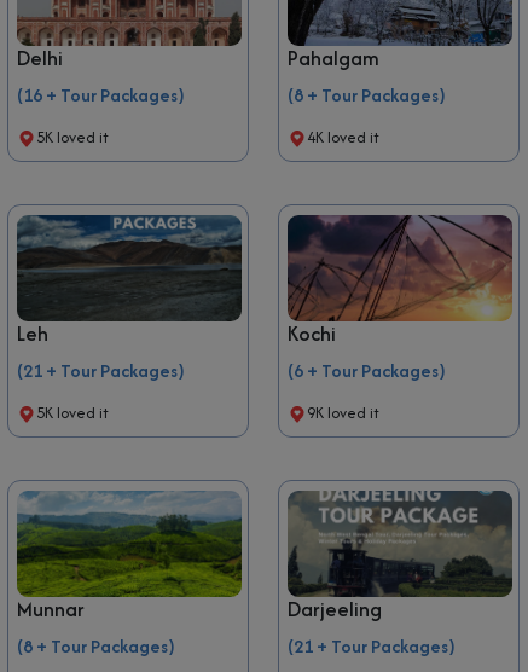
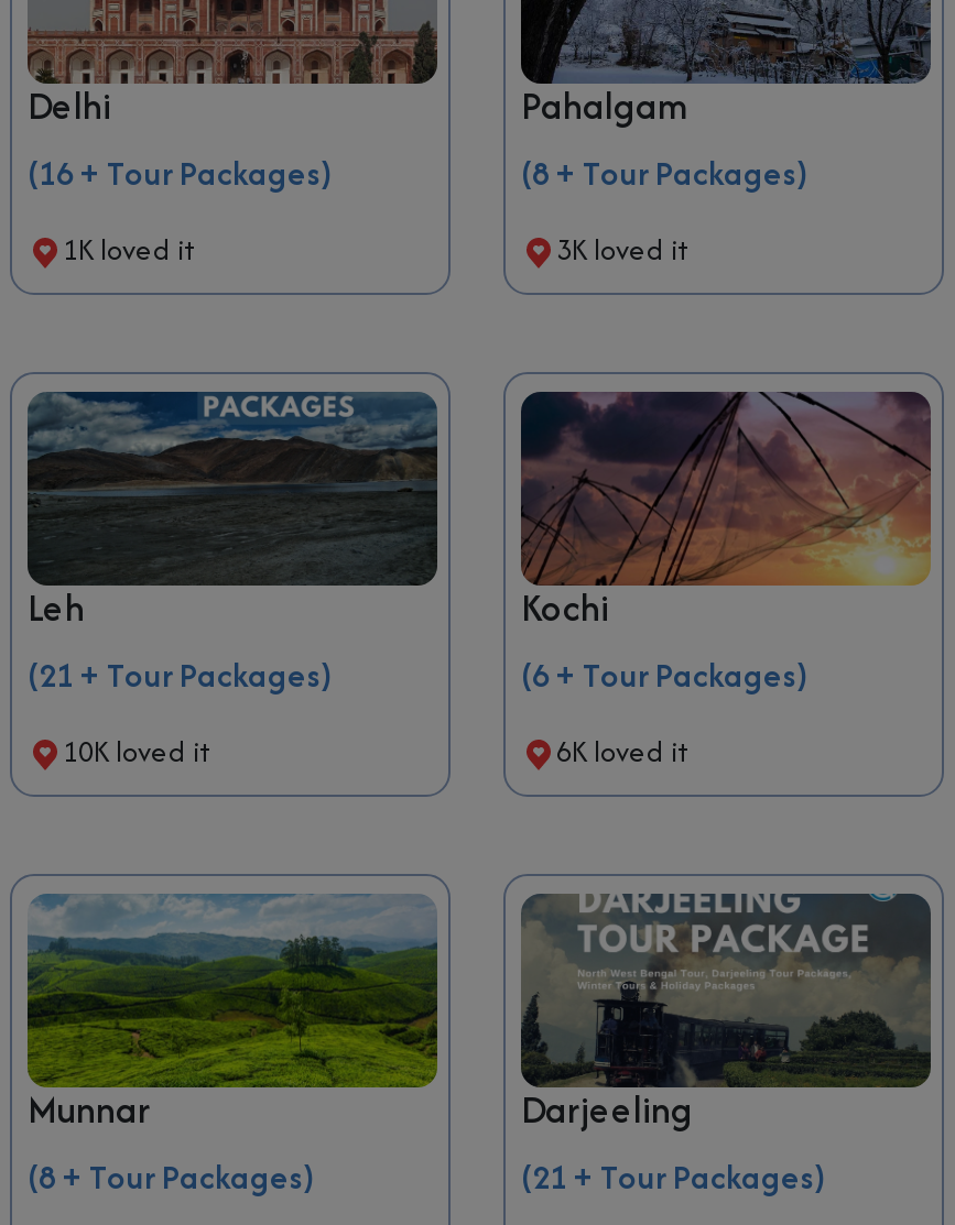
[36,126,109,149] 5K loved it -> [63,230,195,272] 1K loved it
[307,126,379,149] 4K loved it -> [556,230,688,272] 3K loved it
[36,402,109,425] 5K loved it -> [63,732,210,774] 10K loved it
[307,402,379,425] 9K loved it -> [556,732,688,774] 6K loved it

